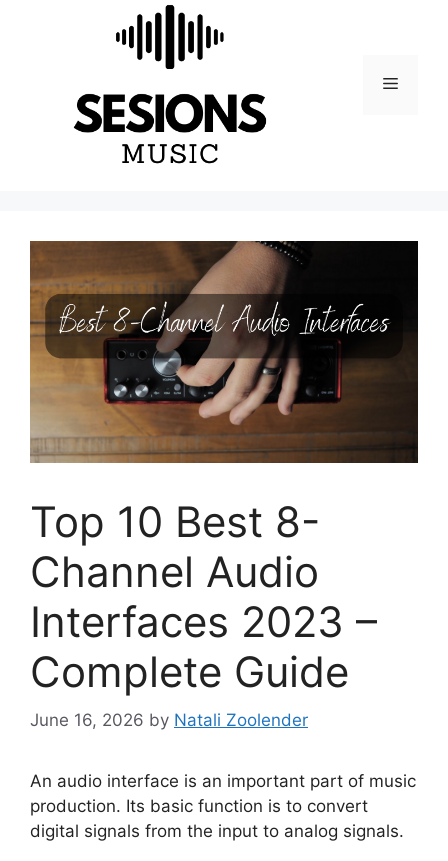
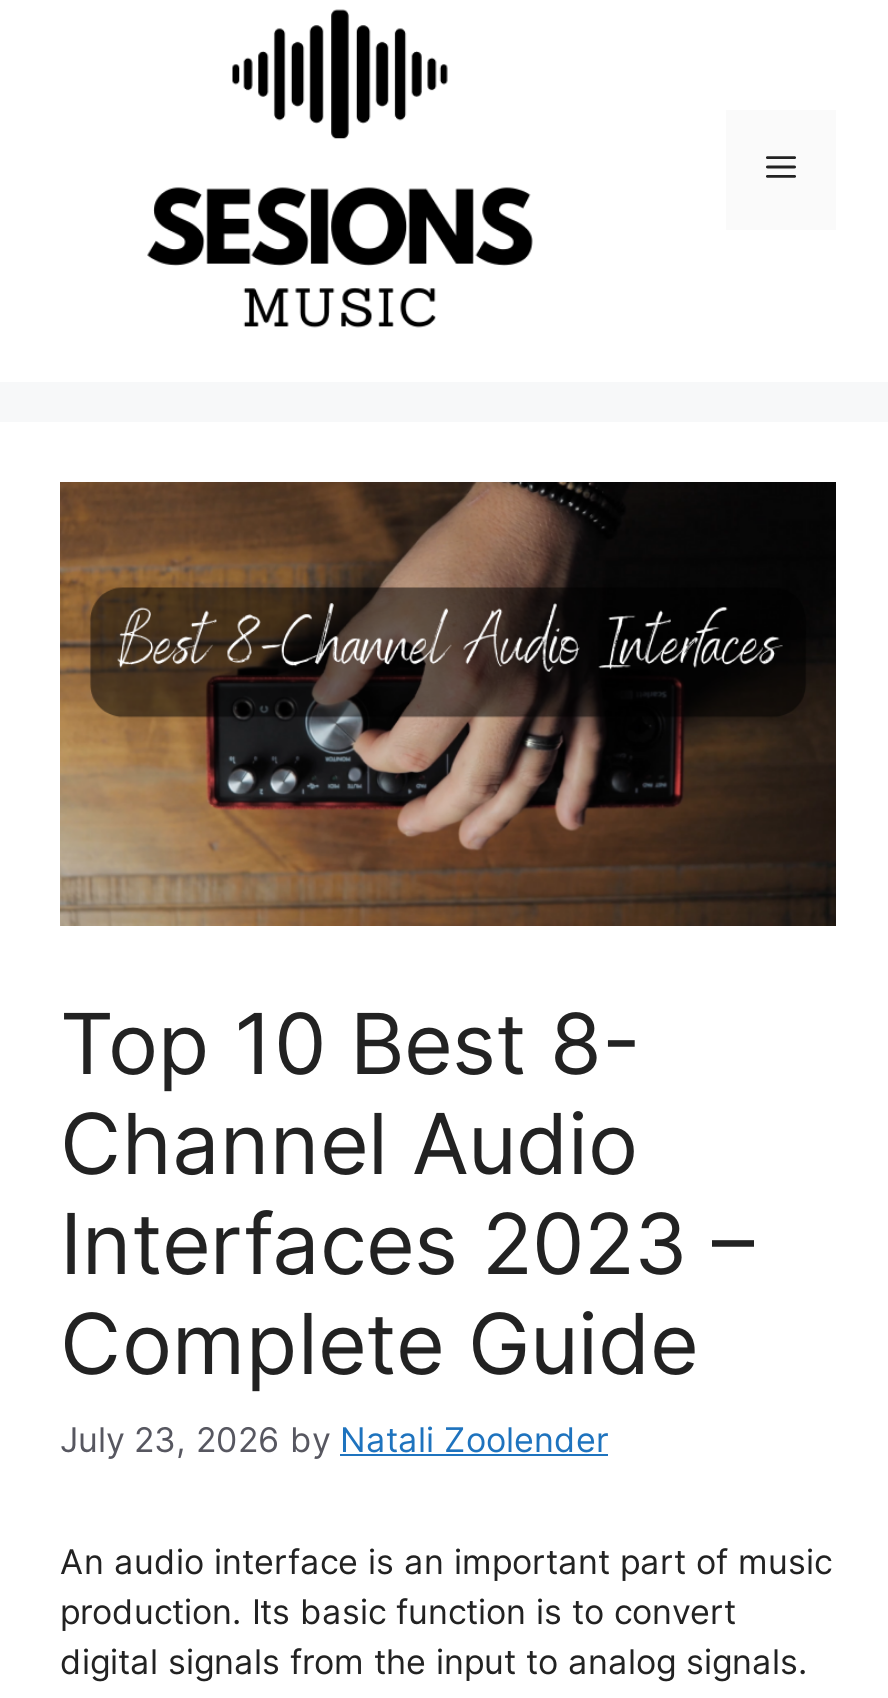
[30,710,308,730] June 16, 2026 by Natali Zoolender -> [60,1420,608,1460] July 23, 2026 by Natali Zoolender

